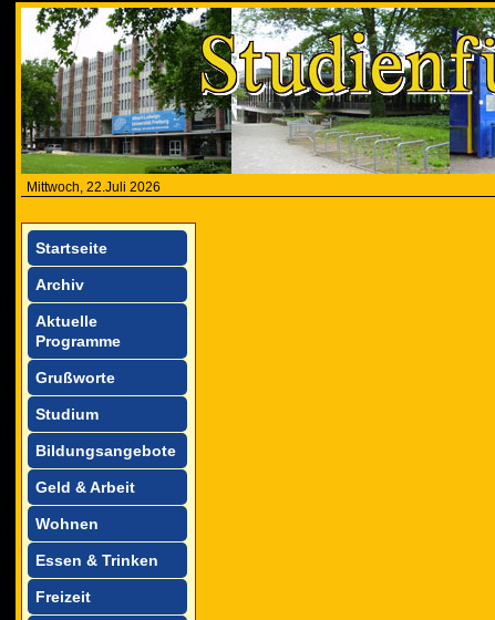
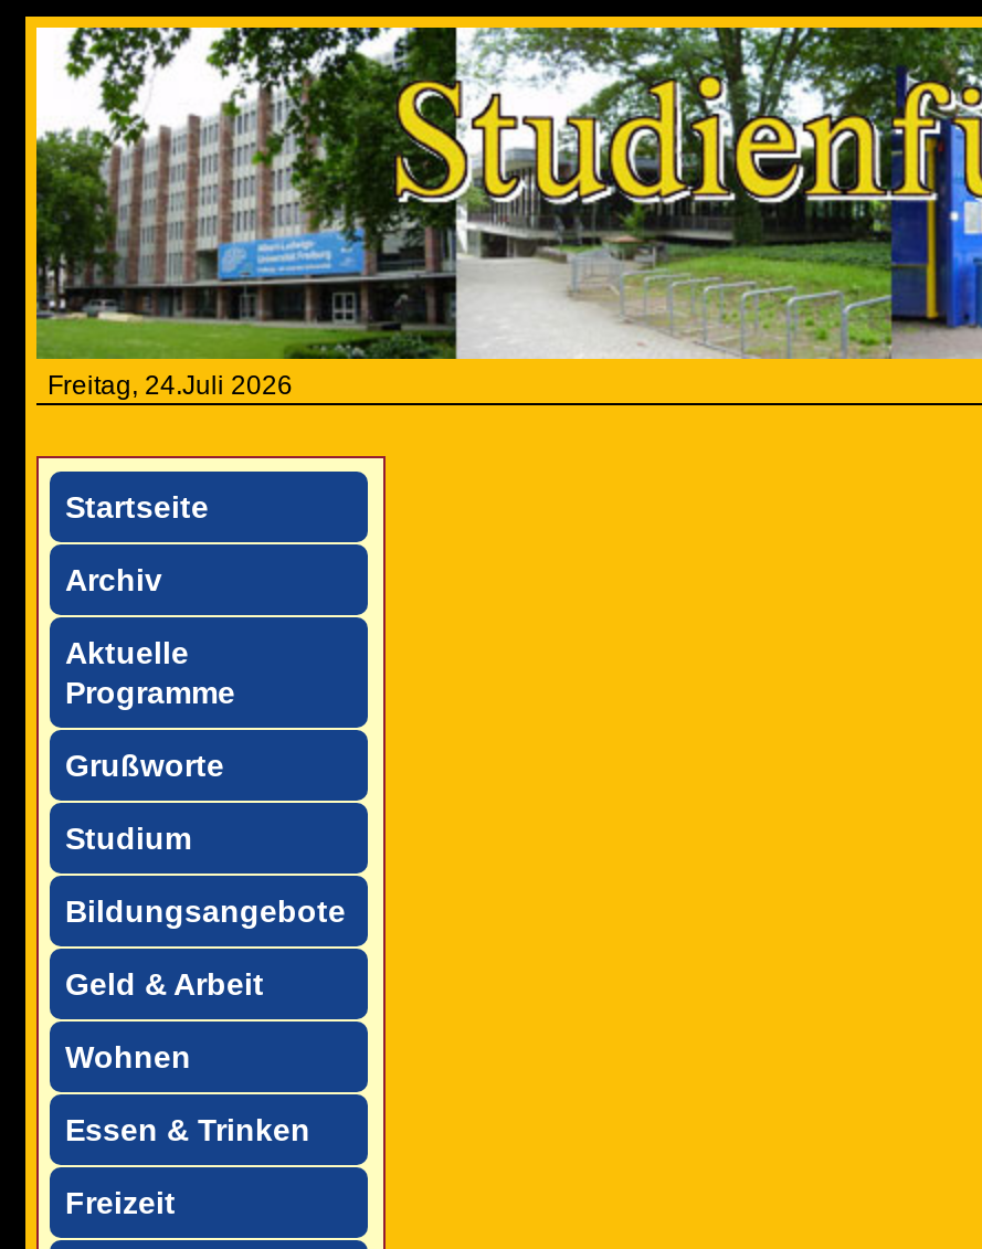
[27,179,161,195] Mittwoch, 22.Juli 2026 -> [47,370,293,401] Freitag, 24.Juli 2026

